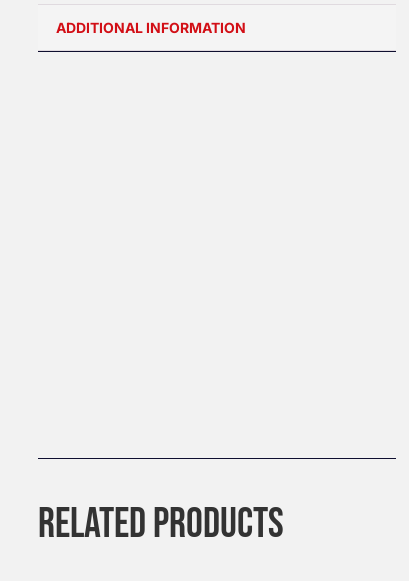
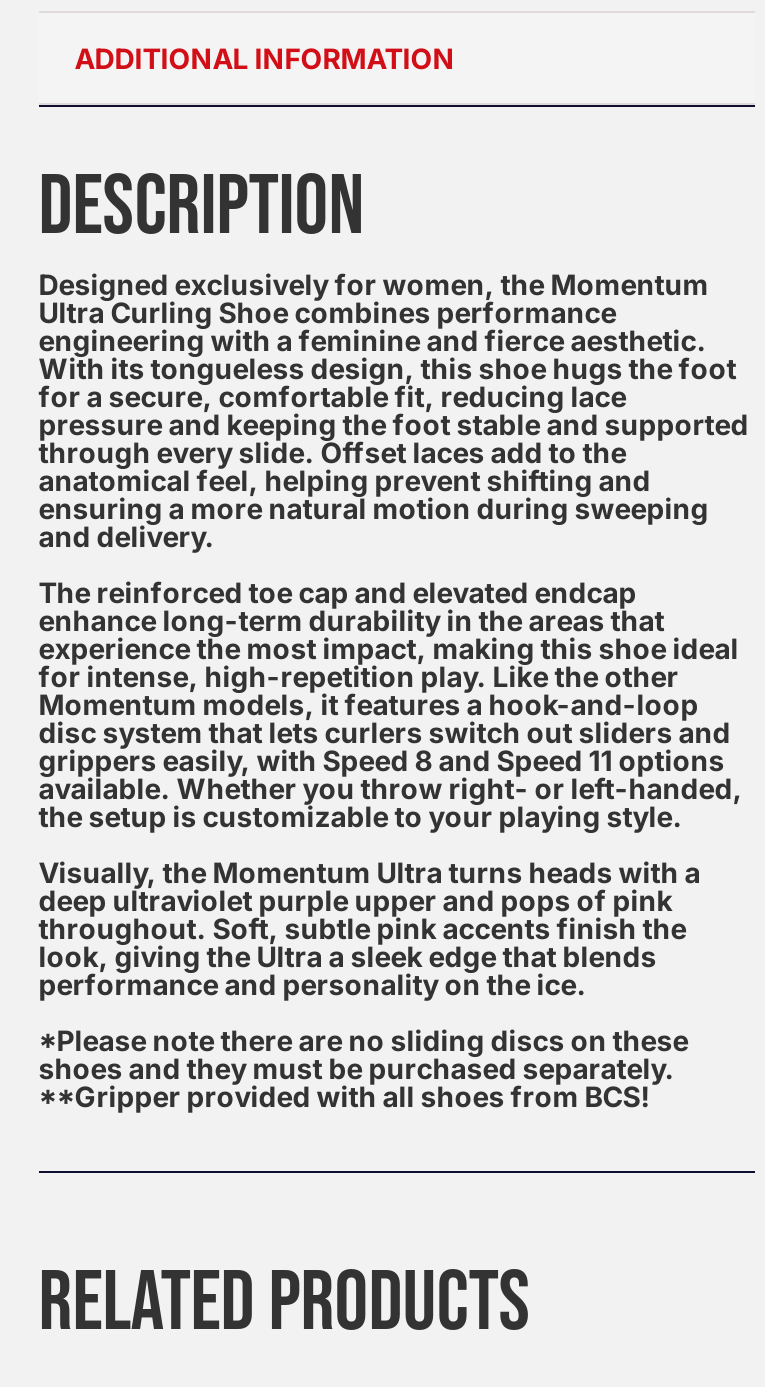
none -> [39,157,749,1113] DESCRIPTION | Designed exclusively for women, the Momentum | Ultra Curling Shoe combines performance | engineering with a feminine and fierce aesthetic. | With its tongueless design, this shoe hugs the foot | for a secure, comfortable fit, reducing lace | pressure and keeping the foot stable and supported | through every slide. Offset laces add to the | anatomical feel, helping prevent shifting and | ensuring a more natural motion during sweeping | and delivery. | The reinforced toe cap and elevated endcap | enhance long-term durability in the areas that | experience the most impact, making this shoe ideal | for intense, high-repetition play. Like the other | Momentum models, it features a hook-and-loop | disc system that lets curlers switch out sliders and | grippers easily, with Speed 8 and Speed 11 options | available. Whether you throw right- or left-handed, | the setup is customizable to your playing style. | Visually, the Momentum Ultra turns heads with a | deep ultraviolet purple upper and pops of pink | throughout. Soft, subtle pink accents finish the | look, giving the Ultra a sleek edge that blends | performance and personality on the ice. | *Please note there are no sliding discs on these | shoes and they must be purchased separately. | **Gripper provided with all shoes from BCS!

